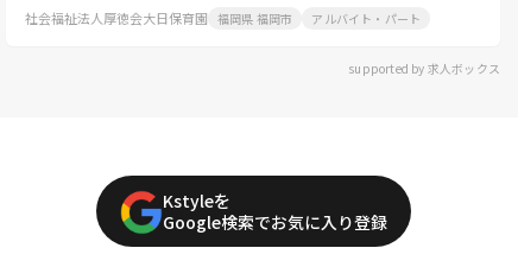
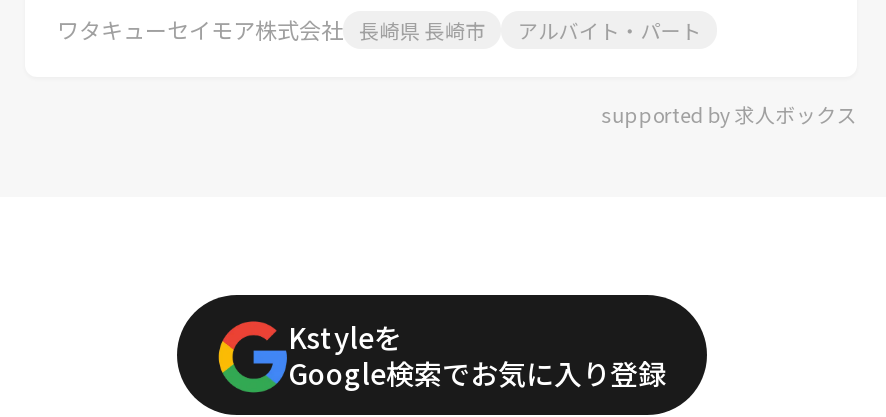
[25,9,293,28] 社会福祉法人厚徳会大日保育園 福岡県 福岡市 -> [57,14,486,46] ワタキューセイモア株式会社 長崎県 長崎市

